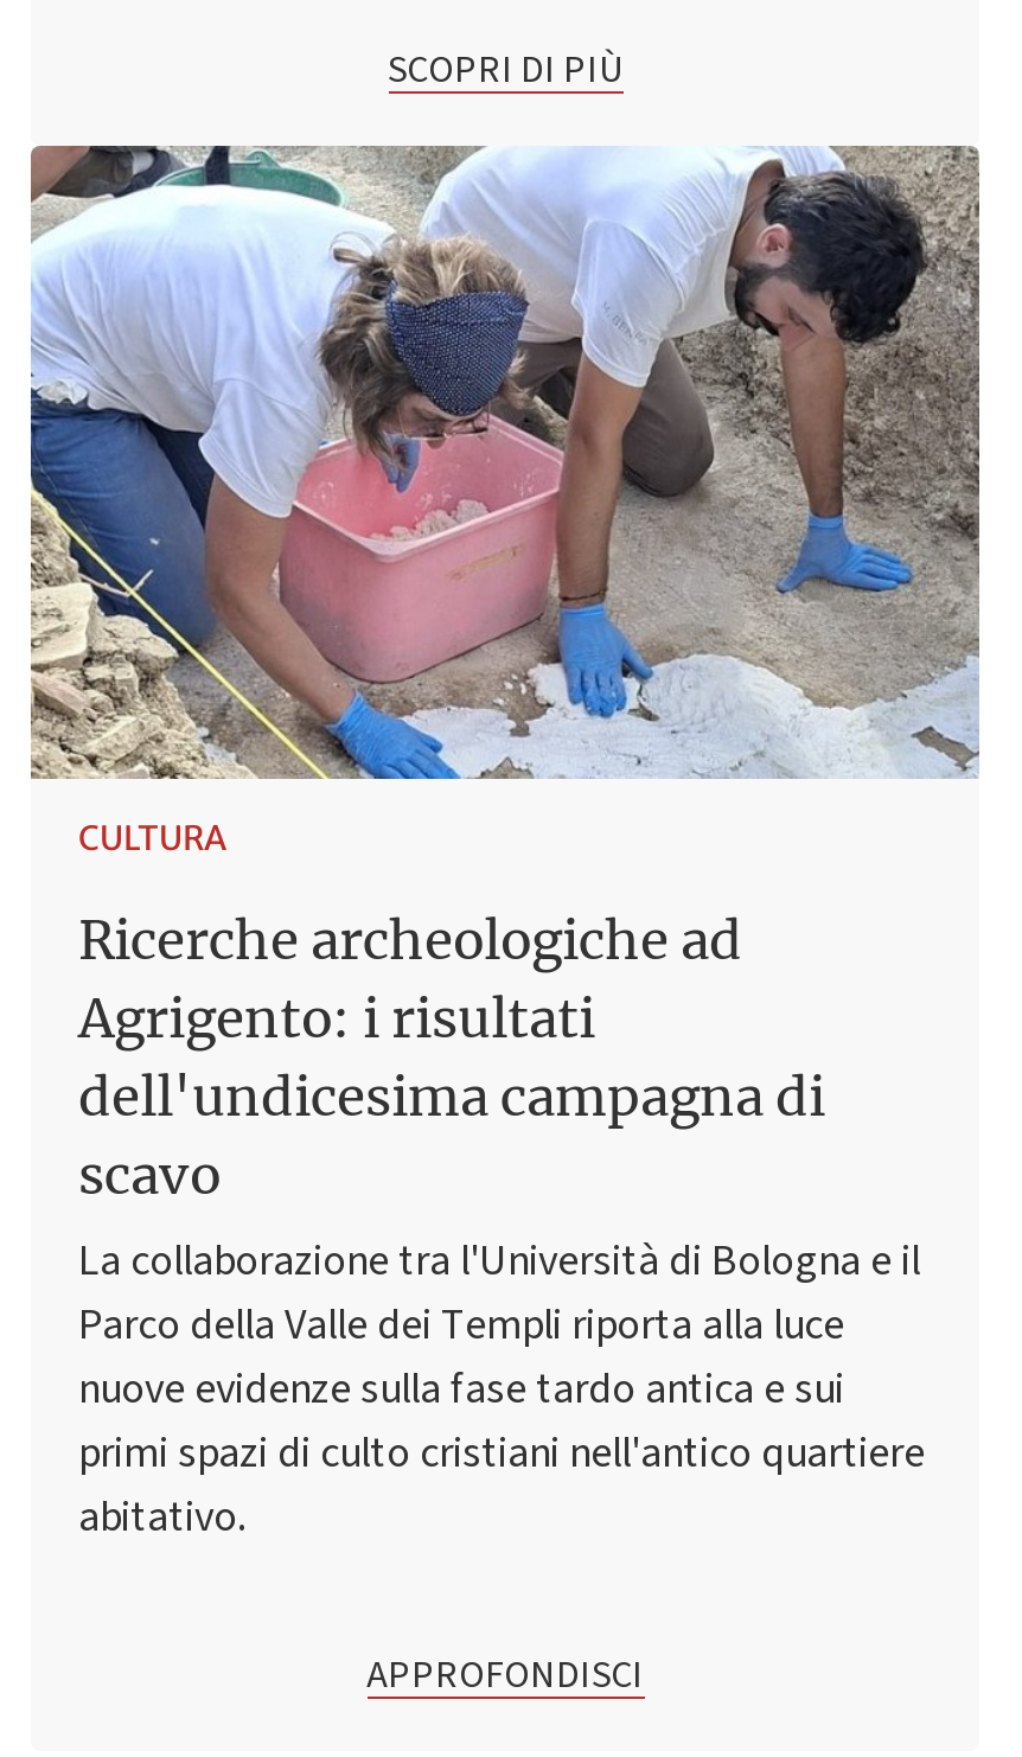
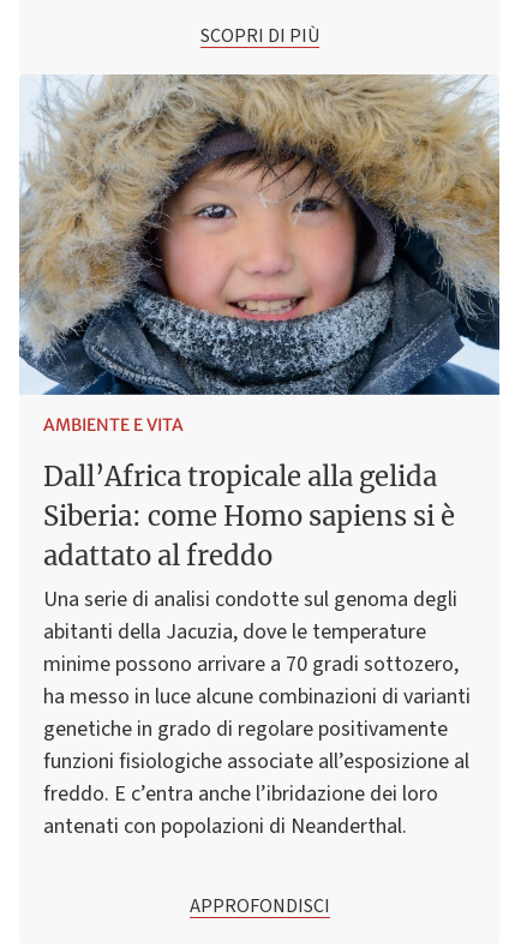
[28,143,979,860] [image] | CULTURA -> [19,73,499,436] [image] | AMBIENTE E VITA
[78,906,925,1546] Ricerche archeologiche ad | Agrigento: i risultati | dell'undicesima campagna di | scavo | La collaborazione tra l'Università di Bologna e il | Parco della Valle dei Templi riporta alla luce | nuove evidenze sulla fase tardo antica e sui | primi spazi di culto cristiani nell'antico quartiere | abitativo. -> [43,459,471,841] Dall’Africa tropicale alla gelida | Siberia: come Homo sapiens si è | adattato al freddo | Una serie di analisi condotte sul genoma degli | abitanti della Jacuzia, dove le temperature | minime possono arrivare a 70 gradi sottozero, | ha messo in luce alcune combinazioni di varianti | genetiche in grado di regolare positivamente | funzioni fisiologiche associate all’esposizione al | freddo. E c’entra anche l’ibridazione dei loro | antenati con popolazioni di Neanderthal.

